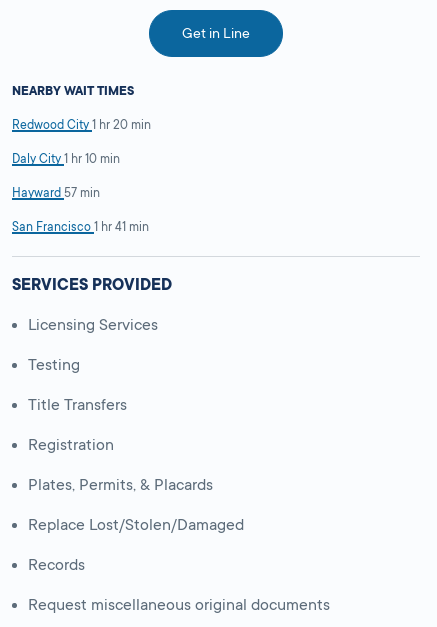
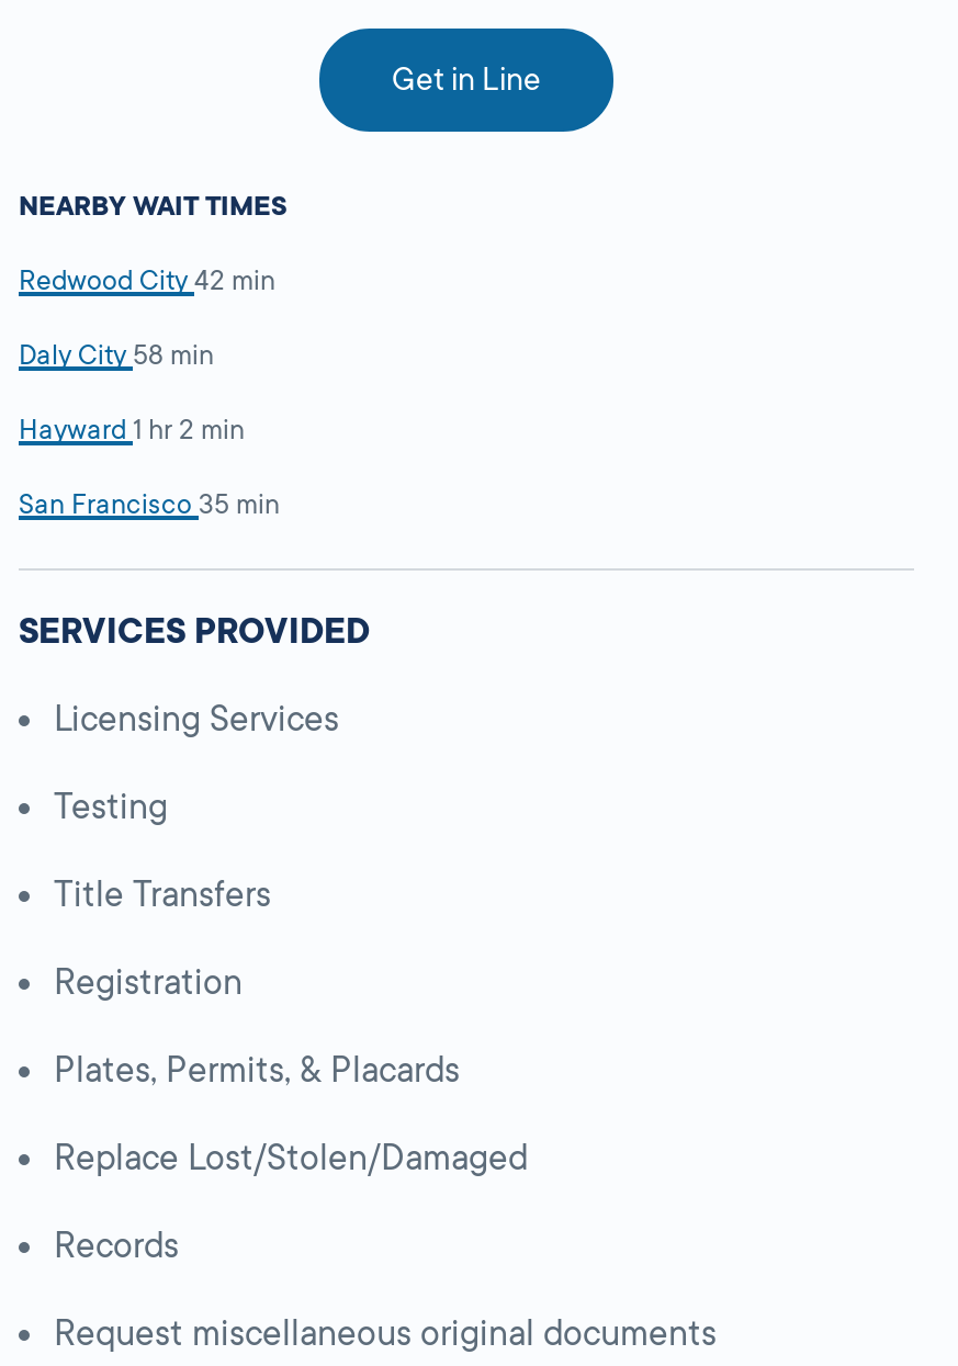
[12,118,151,132] Redwood City 1 hr 20 min -> [19,264,275,295] Redwood City 42 min
[12,152,120,166] Daly City 1 hr 10 min -> [19,339,214,369] Daly City 58 min
[12,186,100,200] Hayward 57 min -> [19,413,245,444] Hayward 1 hr 2 min
[12,220,149,234] San Francisco 1 hr 41 min -> [19,488,280,519] San Francisco 35 min

